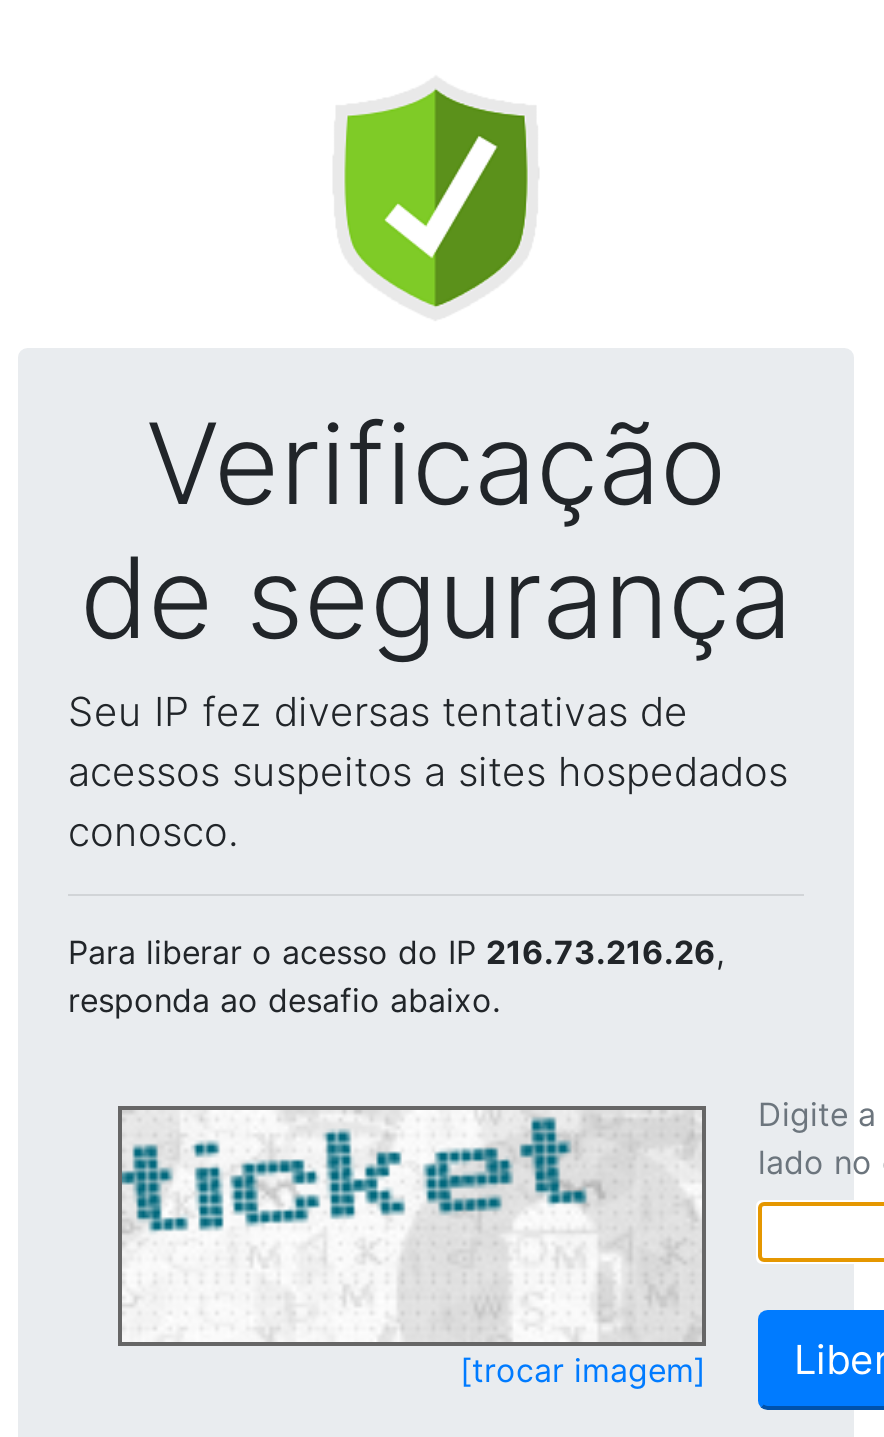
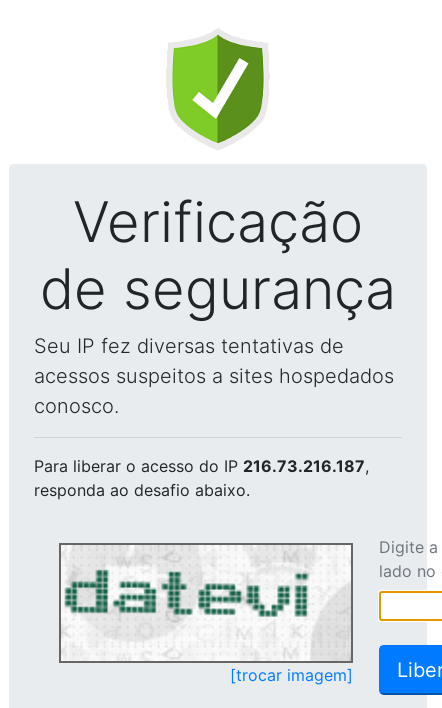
[68,932,724,972] Para liberar o acesso do IP 216.73.216.26, -> [34,456,369,476] Para liberar o acesso do IP 216.73.216.187,
[120,1116,696,1334] [image] -> [61,547,349,655] [image]

